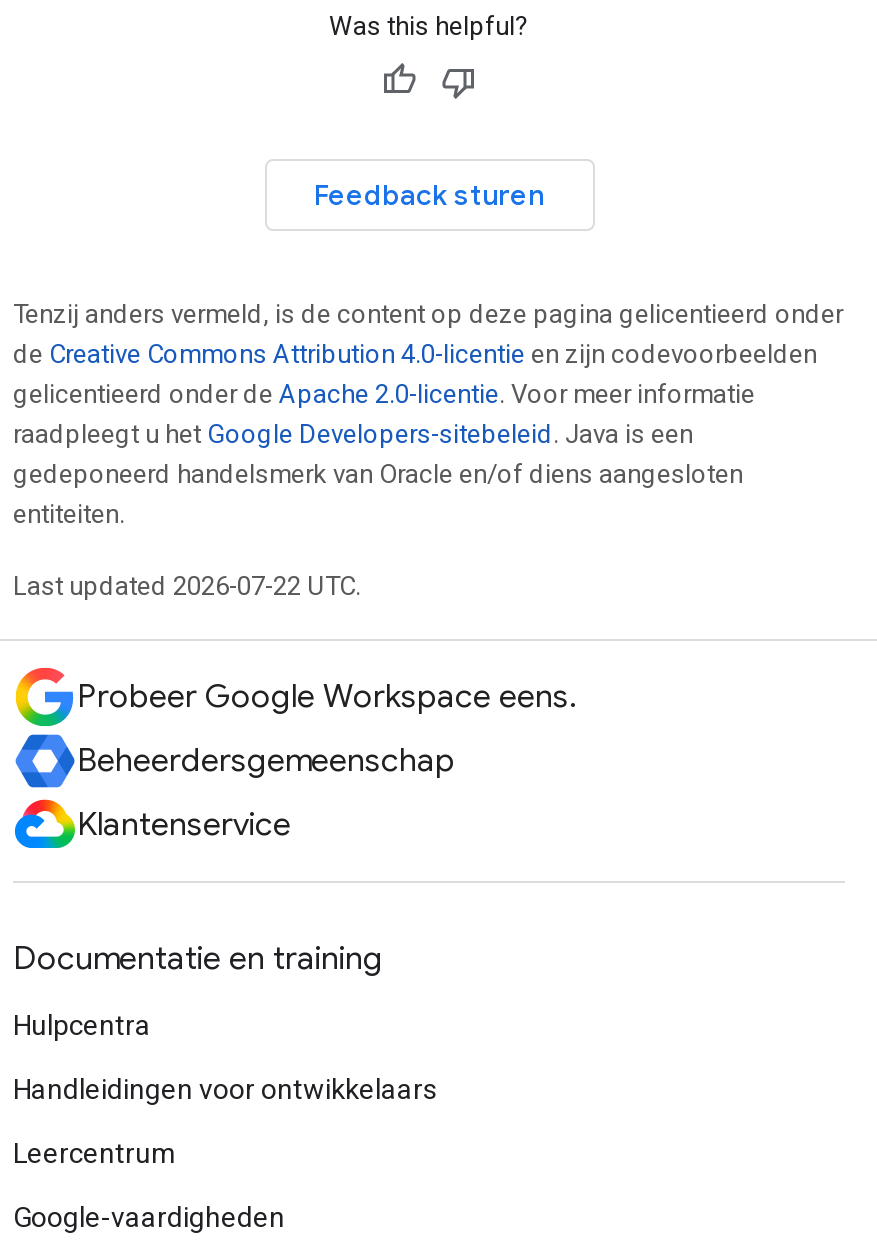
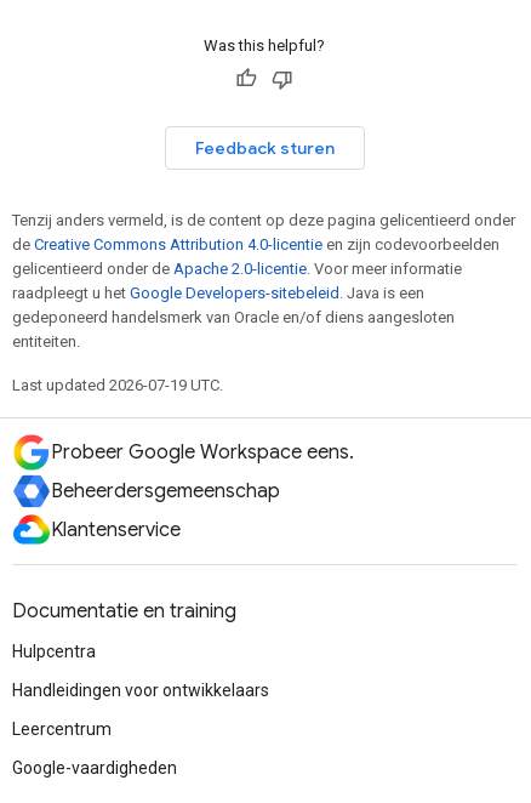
[13,571,361,601] Last updated 2026-07-22 UTC. -> [12,376,223,394] Last updated 2026-07-19 UTC.

